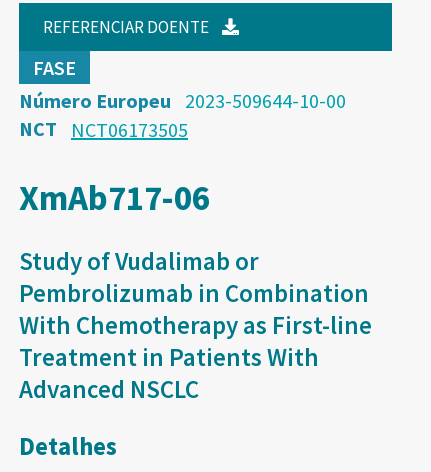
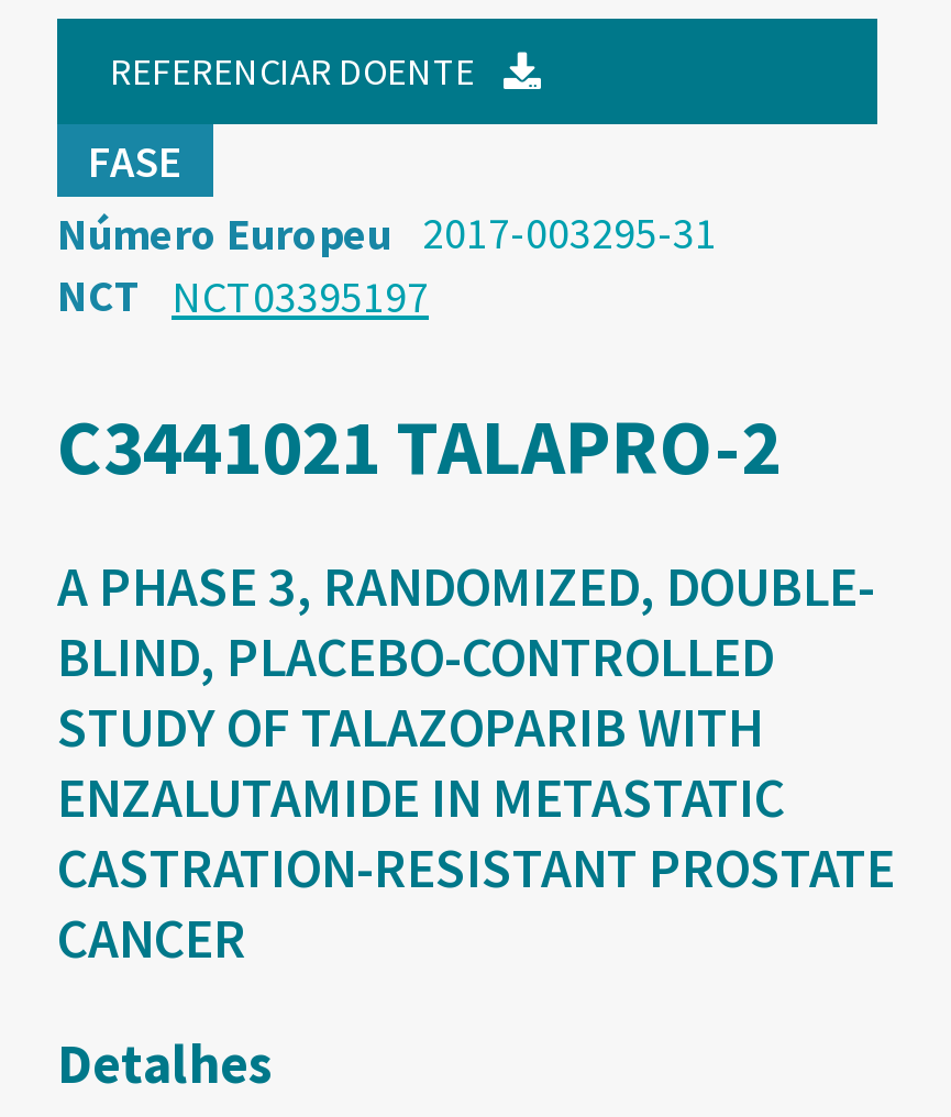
[19,88,346,141] Número Europeu 2023-509644-10-00 | NCT NCT06173505 -> [57,205,717,323] Número Europeu 2017-003295-31 | NCT NCT03395197
[19,176,210,220] XmAb717-06 -> [57,400,781,497] C3441021 TALAPRO-2
[19,245,372,405] Study of Vudalimab or | Pembrolizumab in Combination | With Chemotherapy as First-line | Treatment in Patients With | Advanced NSCLC -> [57,552,895,974] A PHASE 3, RANDOMIZED, DOUBLE- | BLIND, PLACEBO-CONTROLLED | STUDY OF TALAZOPARIB WITH | ENZALUTAMIDE IN METASTATIC | CASTRATION-RESISTANT PROSTATE | CANCER

